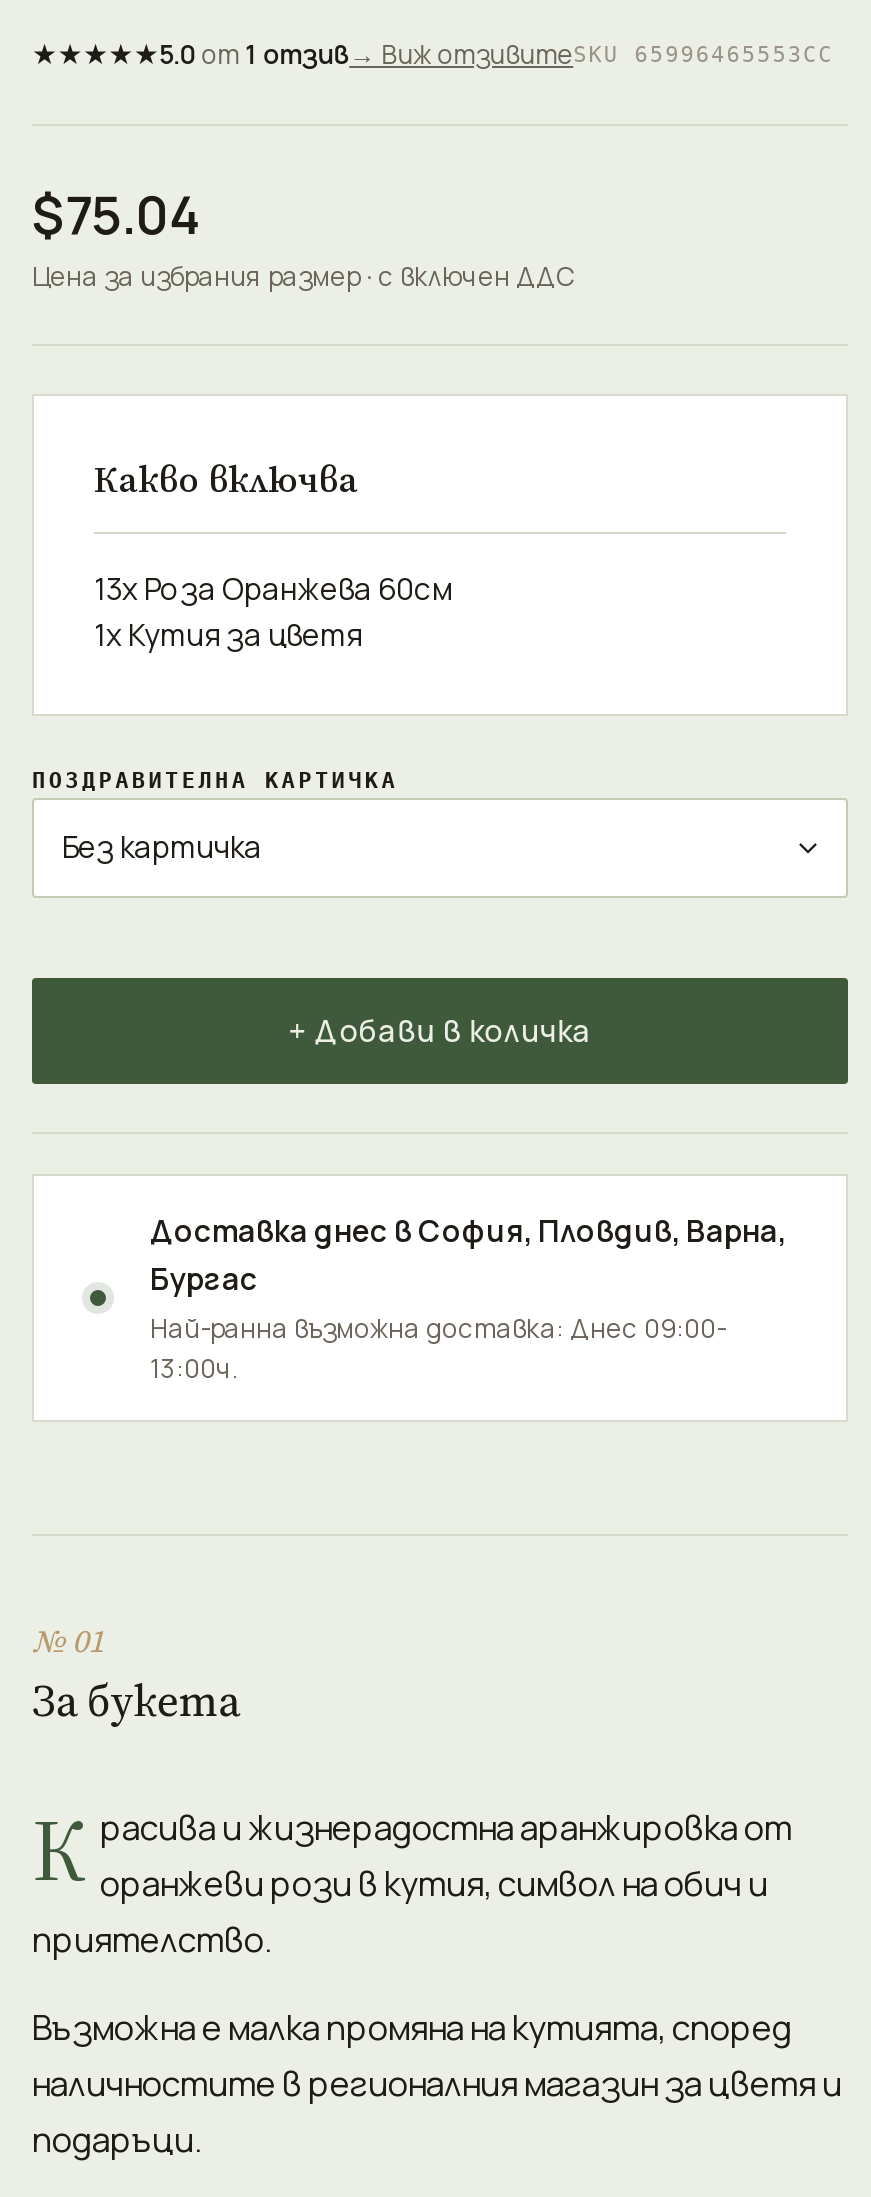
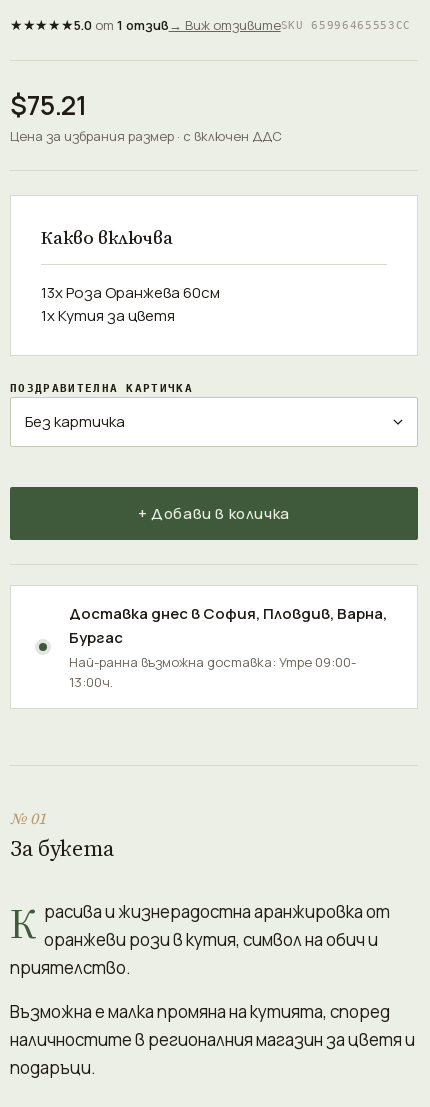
[32,178,198,250] $75.04 -> [10,87,87,123] $75.21
[150,1310,726,1346] Най-ранна възможна доставка: Днес 09:00- -> [69,653,356,671] Най-ранна възможна доставка: Утре 09:00-

